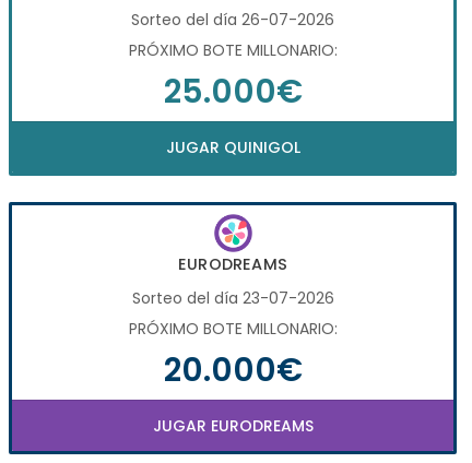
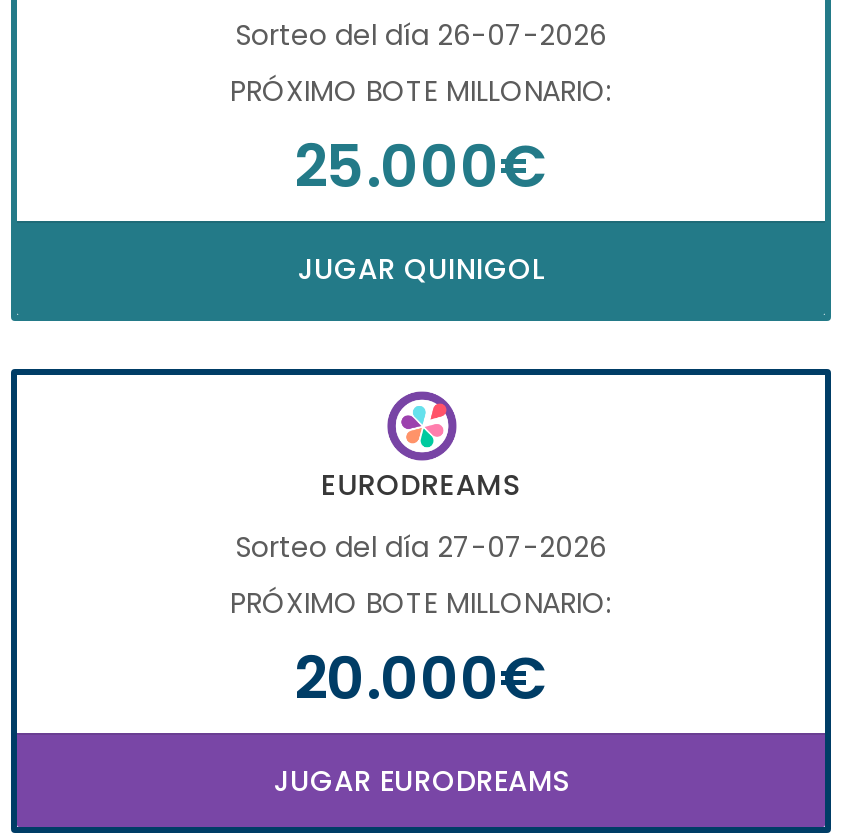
[132,288,334,309] Sorteo del día 23-07-2026 -> [235,526,607,566] Sorteo del día 27-07-2026

